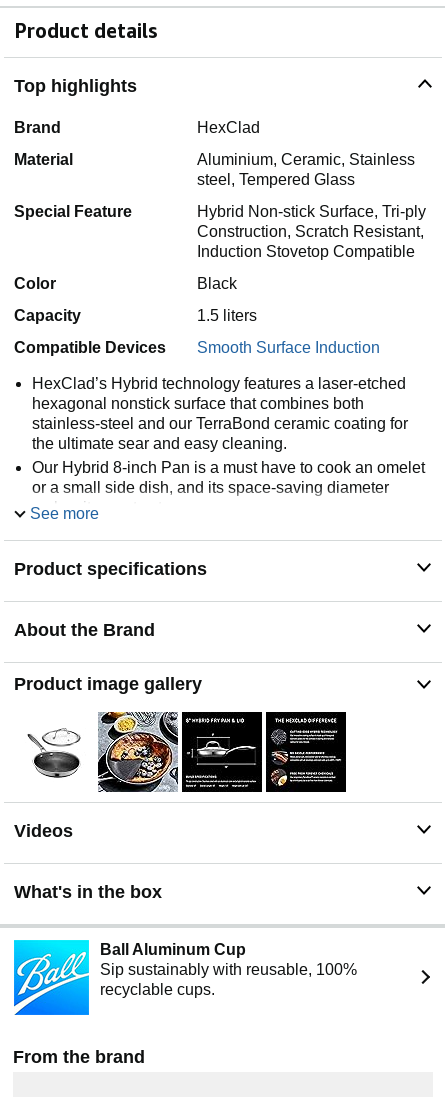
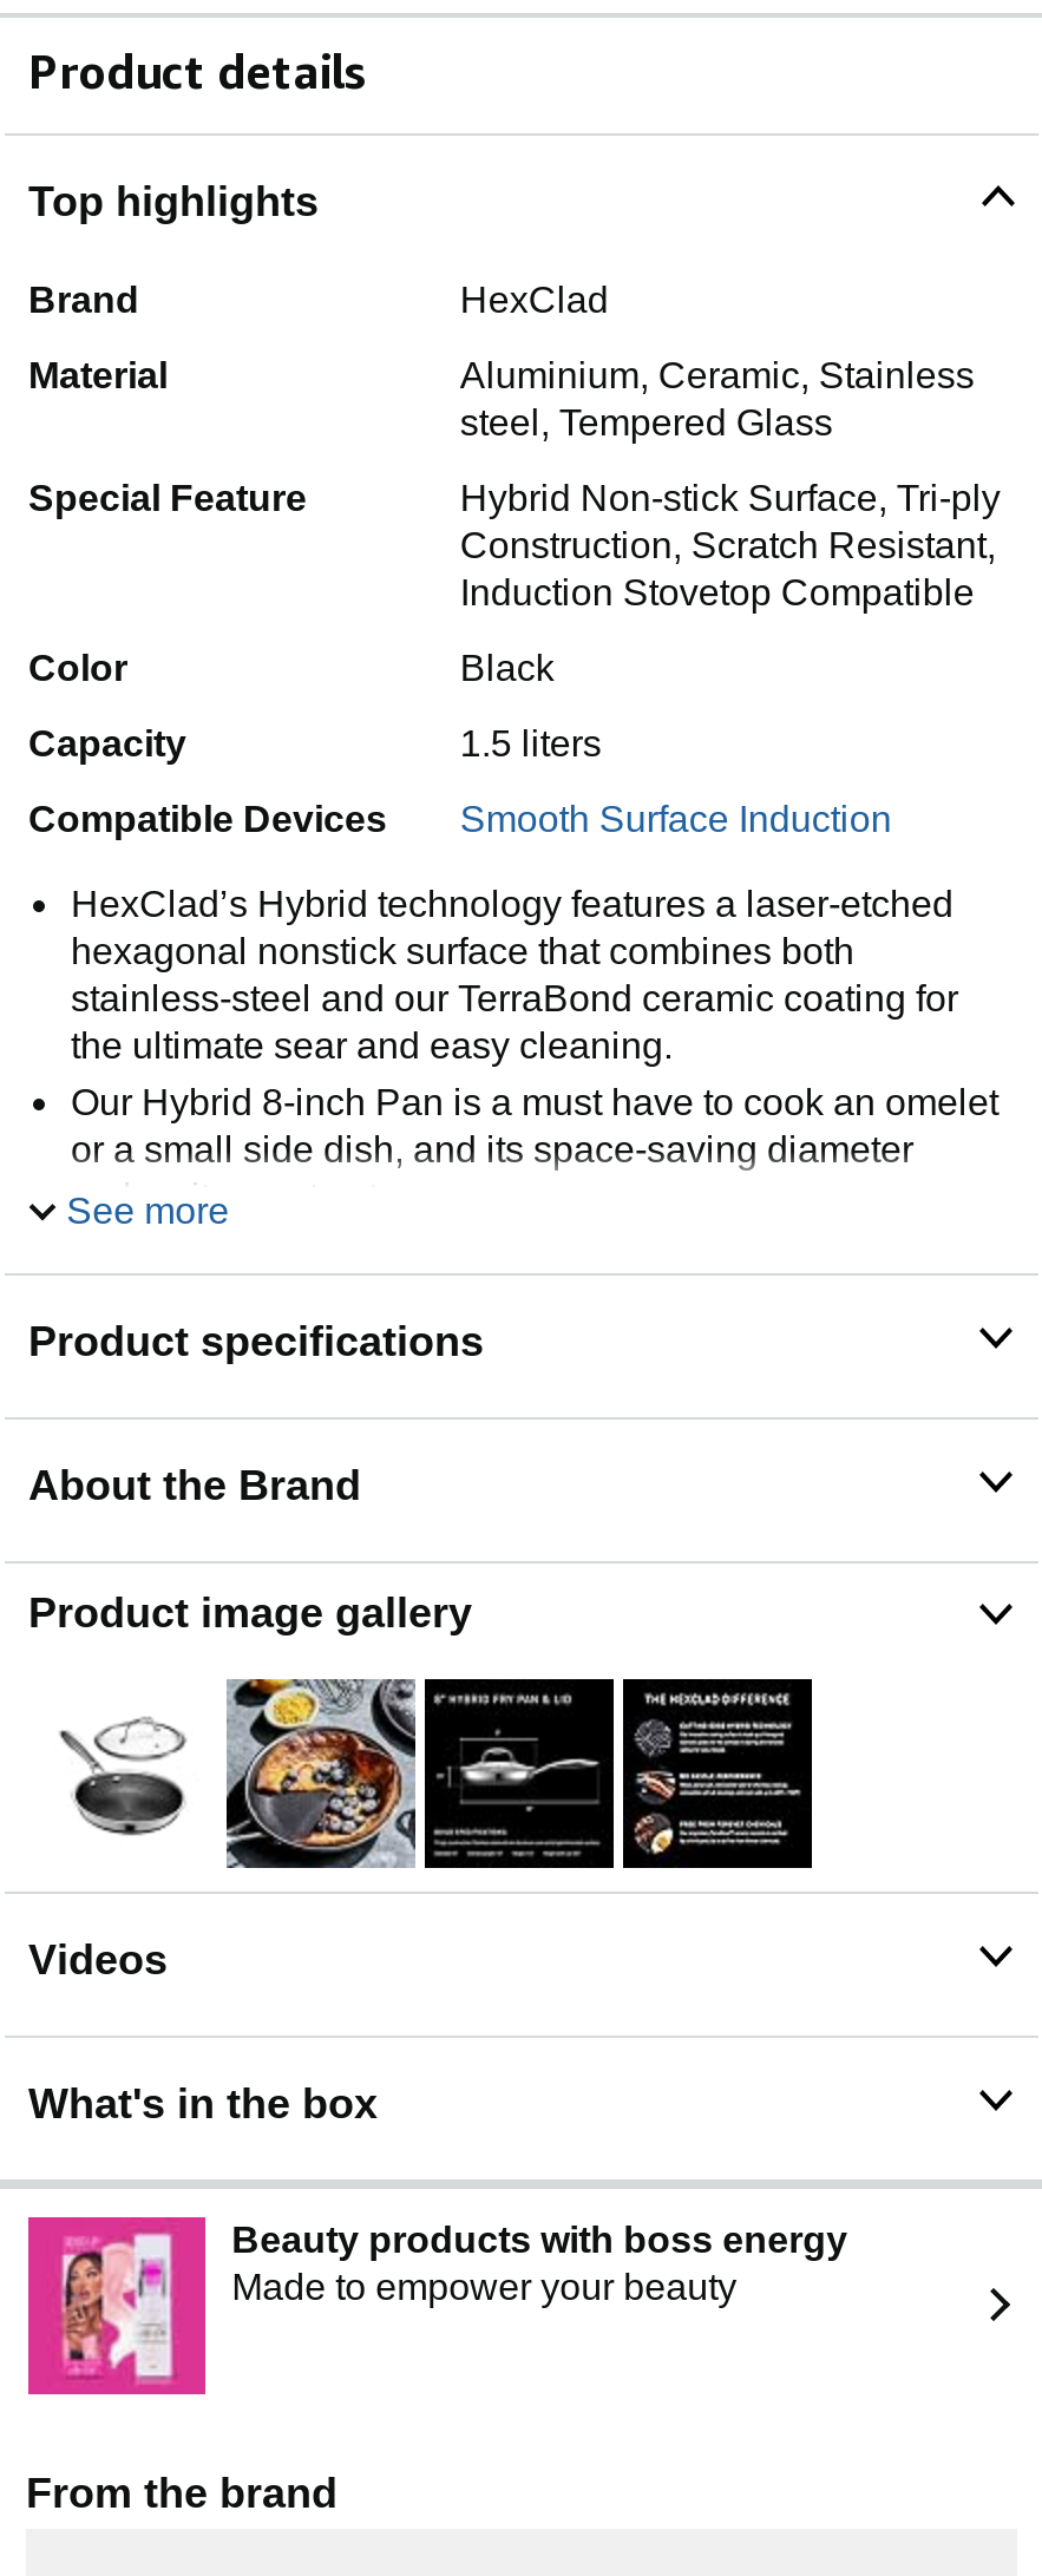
[13,939,357,1016] [image] | Ball Aluminum Cup | Sip sustainably with reusable, 100% | recyclable cups. -> [26,2215,848,2397] [image] | Beauty products with boss energy | Made to empower your beauty

